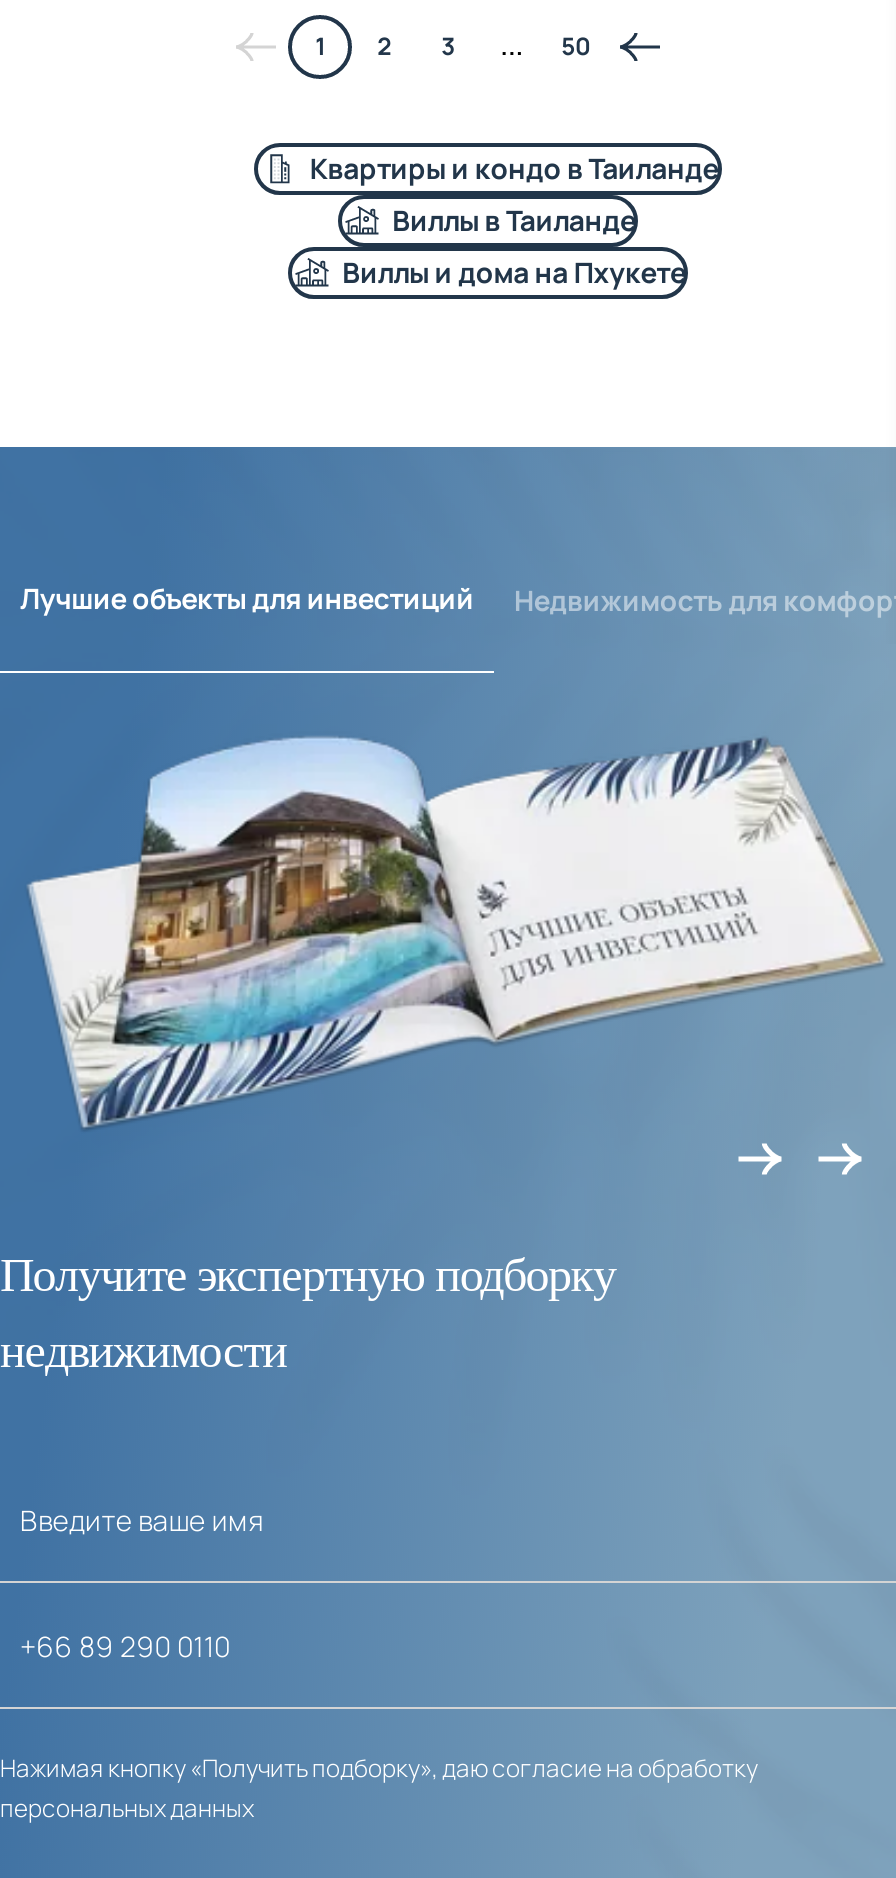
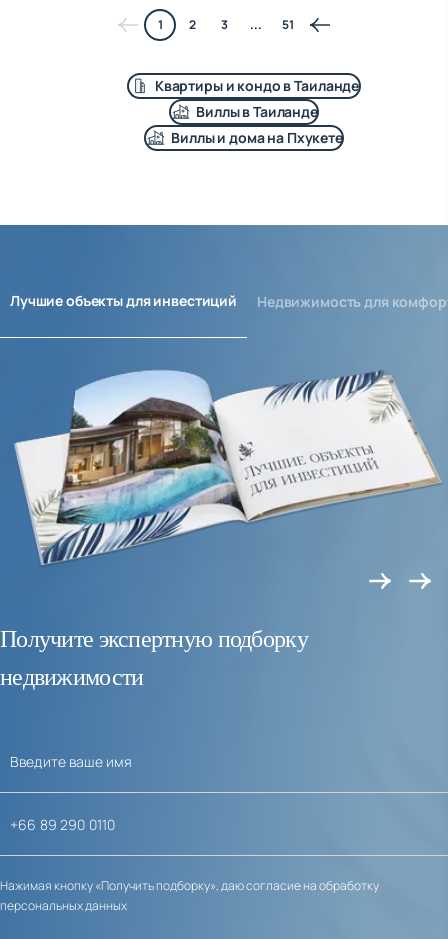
[561,30,591,64] 50 -> [282,16,294,33] 51

